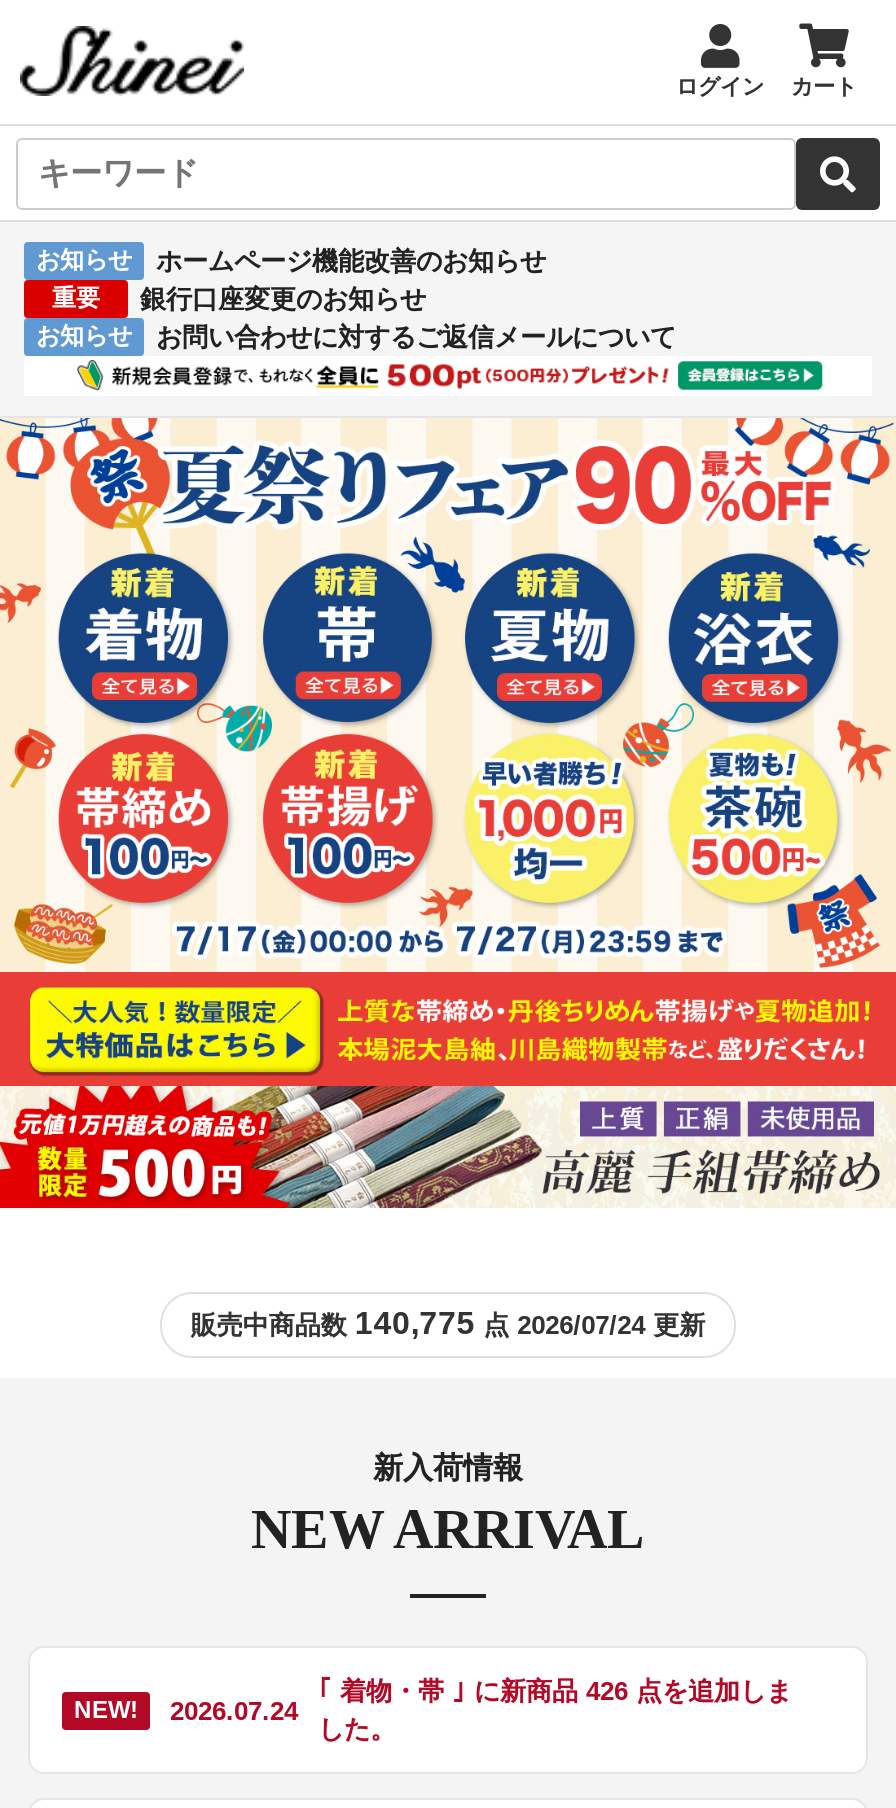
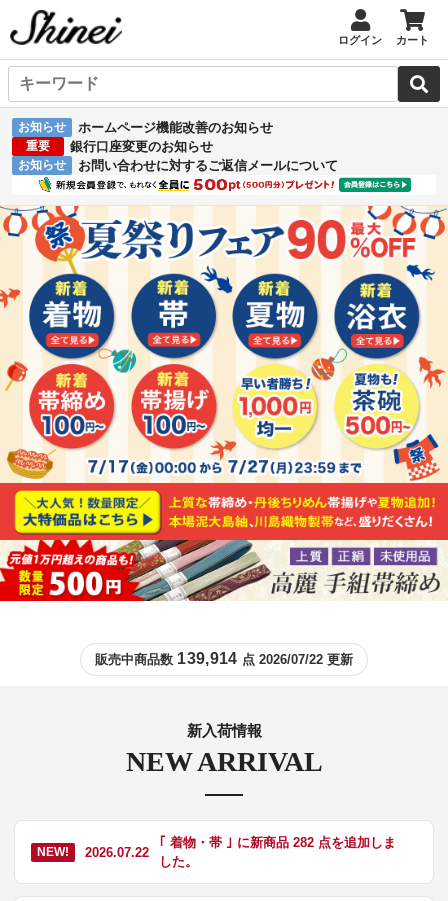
[191,1307,705,1341] 販売中商品数140,775点 2026/07/24 更新 -> [95,650,353,667] 販売中商品数139,914点 2026/07/22 更新
[318,1677,792,1707] ｢ 着物・帯 ｣ に新商品 426 点を追加しま -> [159,835,396,850] ｢ 着物・帯 ｣ に新商品 282 点を追加しま
[74,1696,298,1726] NEW! 2026.07.24 -> [37,845,149,860] NEW! 2026.07.22

